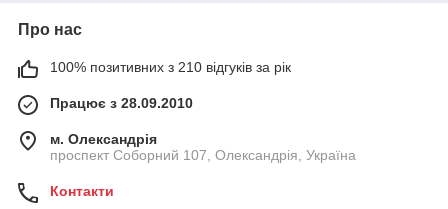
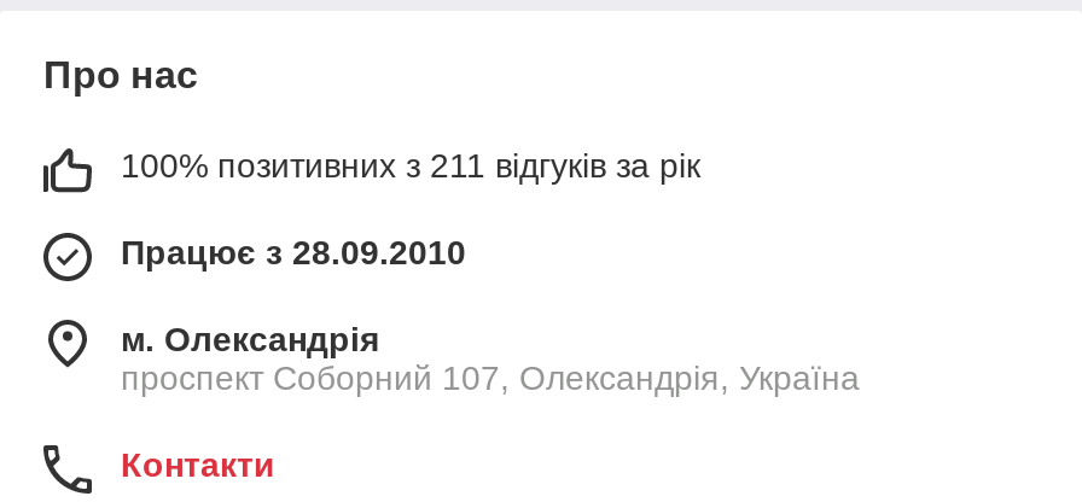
[50,59,291,75] 100% позитивних з 210 відгуків за рік -> [121,147,700,186] 100% позитивних з 211 відгуків за рік

